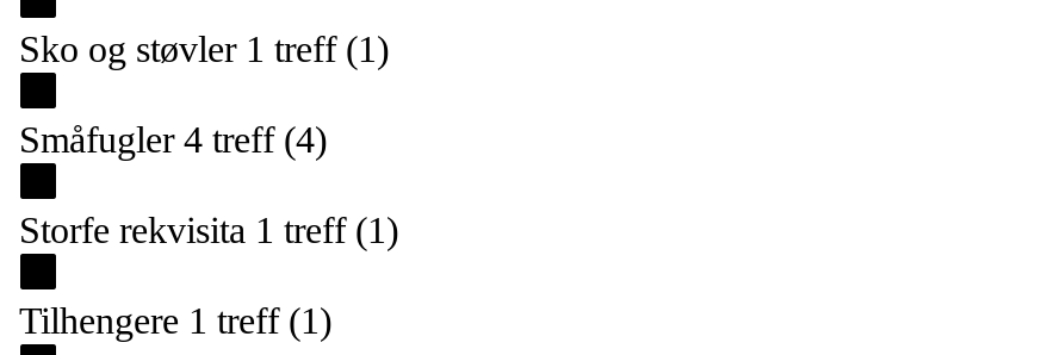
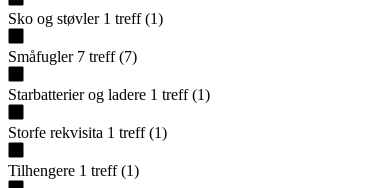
[19,120,327,160] Småfugler 4 treff (4) -> [8,48,210,103] Småfugler 7 treff (7) | Starbatterier og ladere 1 treff (1)

